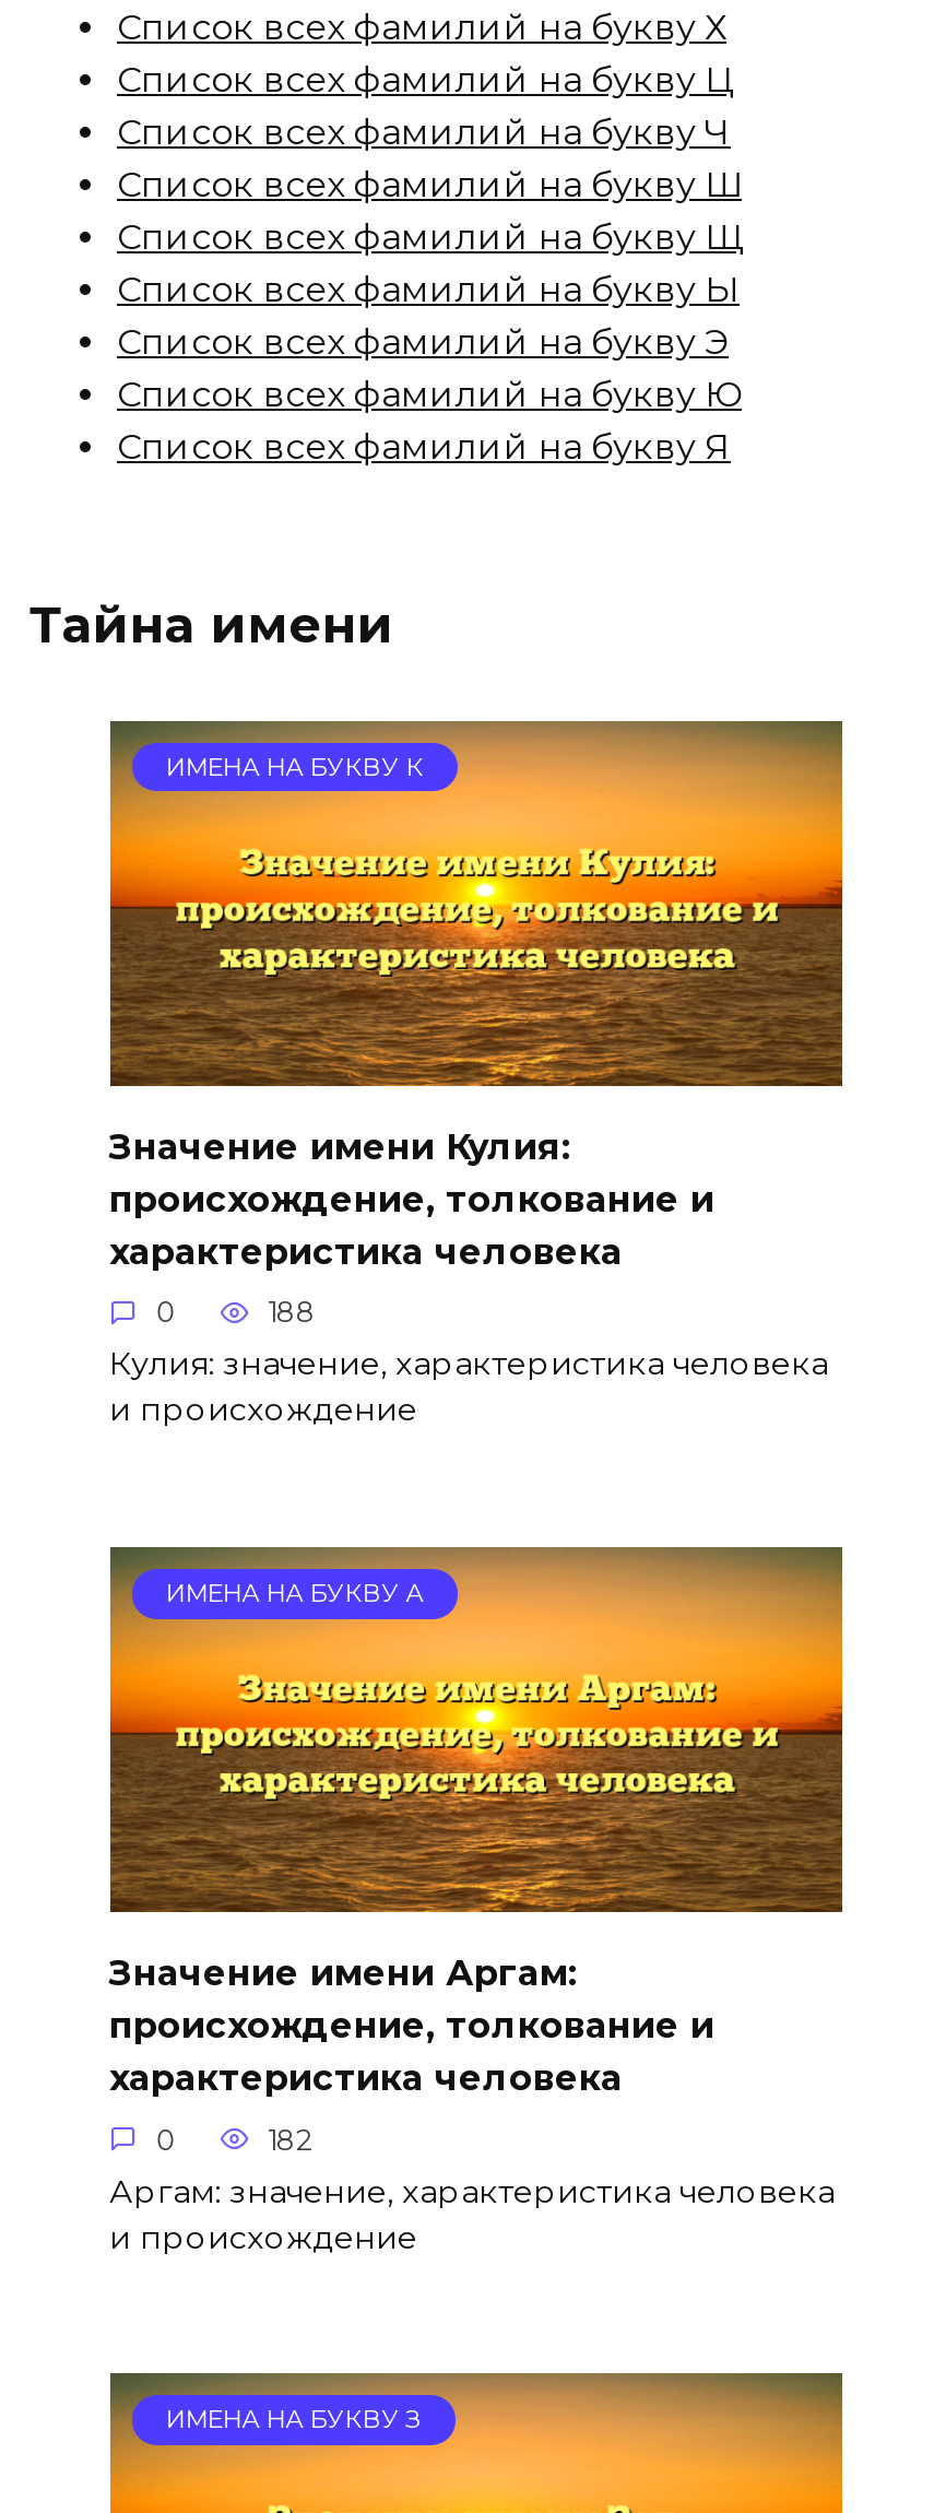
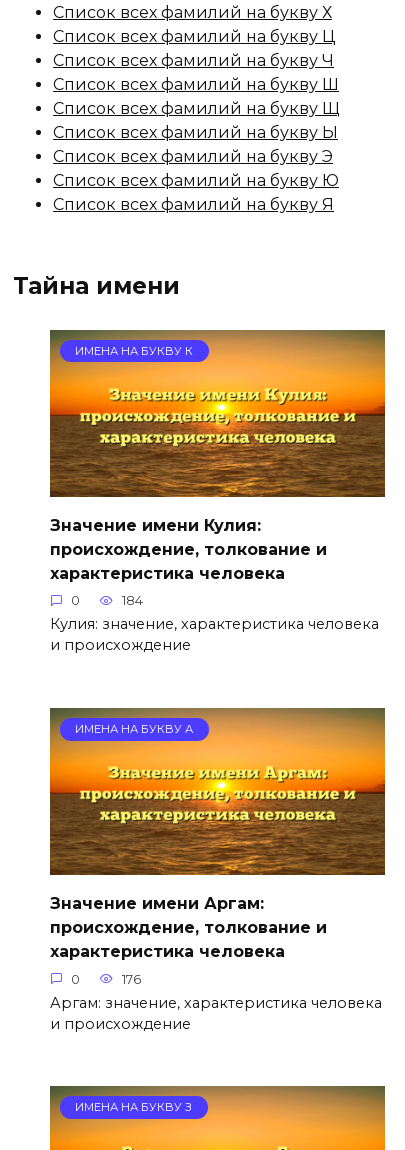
[268,1297,316,1330] 188 -> [122,593,143,608] 184
[268,2123,311,2156] 182 -> [122,972,141,987] 176

